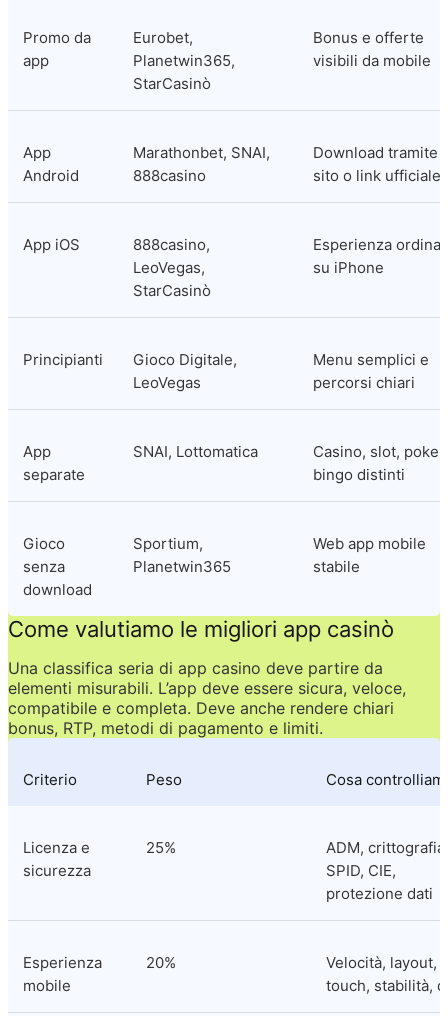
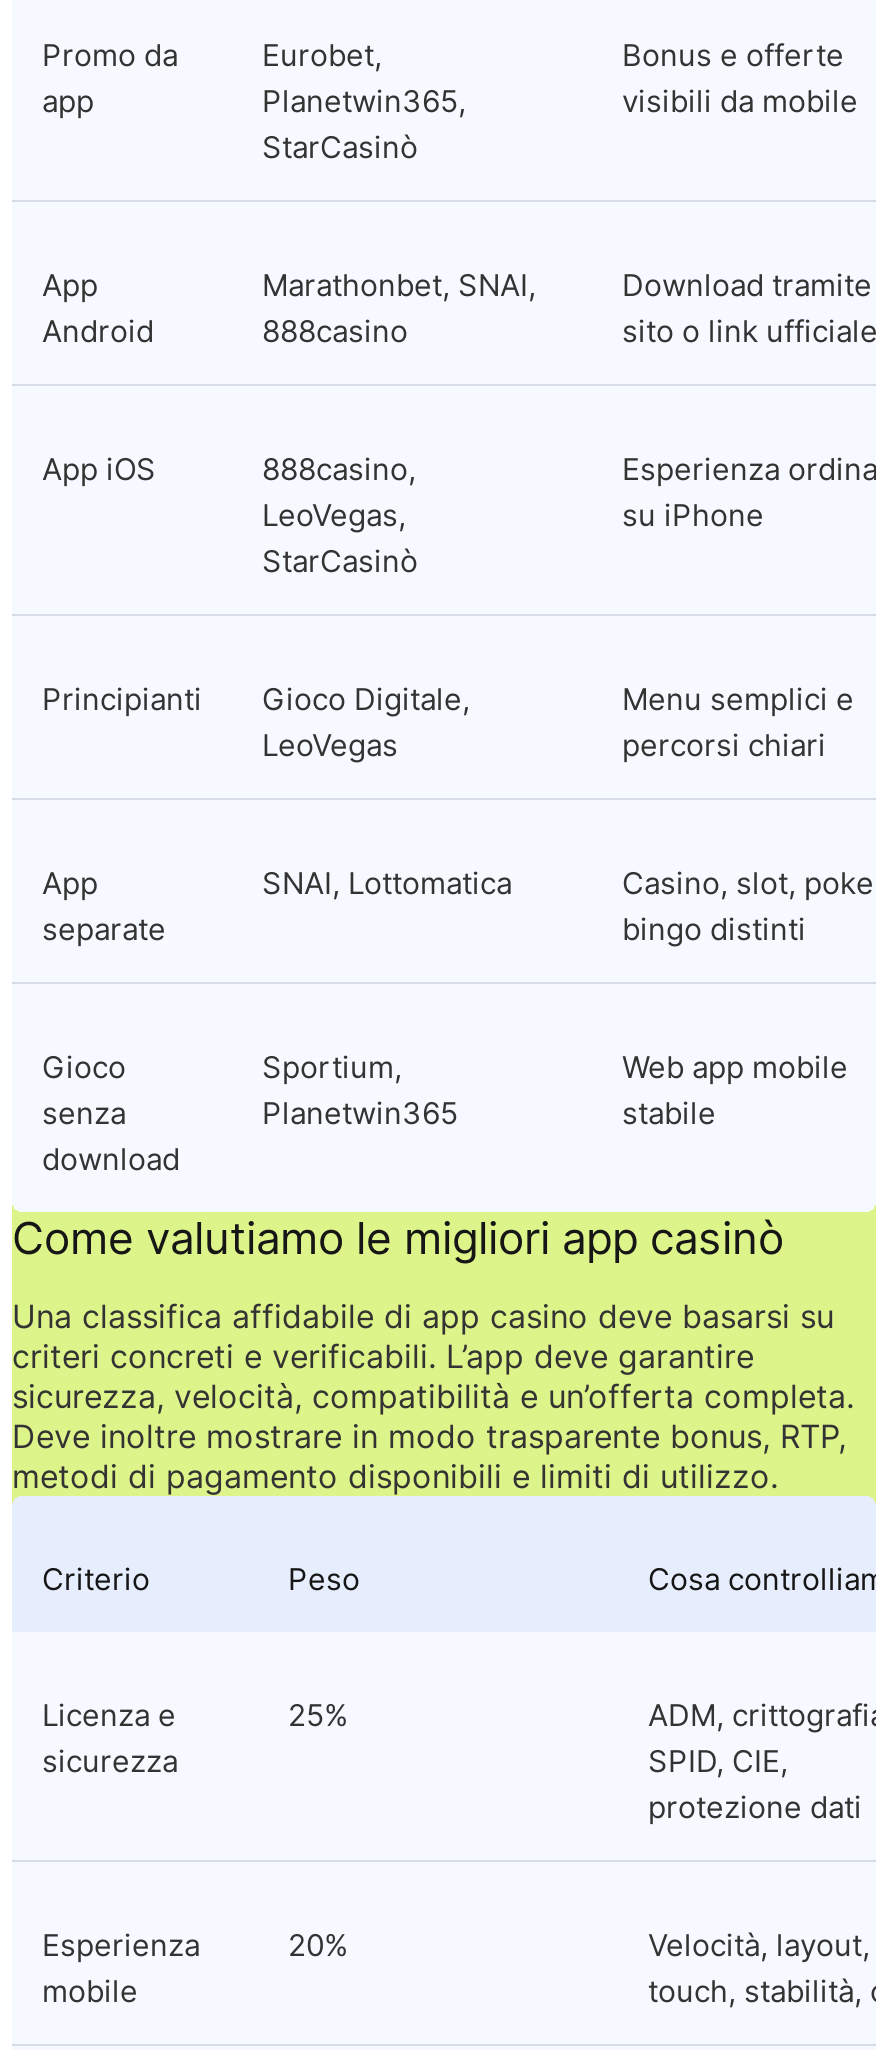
[8,658,406,738] Una classifica seria di app casino deve partire da | elementi misurabili. L’app deve essere sicura, veloce, | compatibile e completa. Deve anche rendere chiari | bonus, RTP, metodi di pagamento e limiti. -> [12,1296,854,1496] Una classifica affidabile di app casino deve basarsi su | criteri concreti e verificabili. L’app deve garantire | sicurezza, velocità, compatibilità e un’offerta completa. | Deve inoltre mostrare in modo trasparente bonus, RTP, | metodi di pagamento disponibili e limiti di utilizzo.

